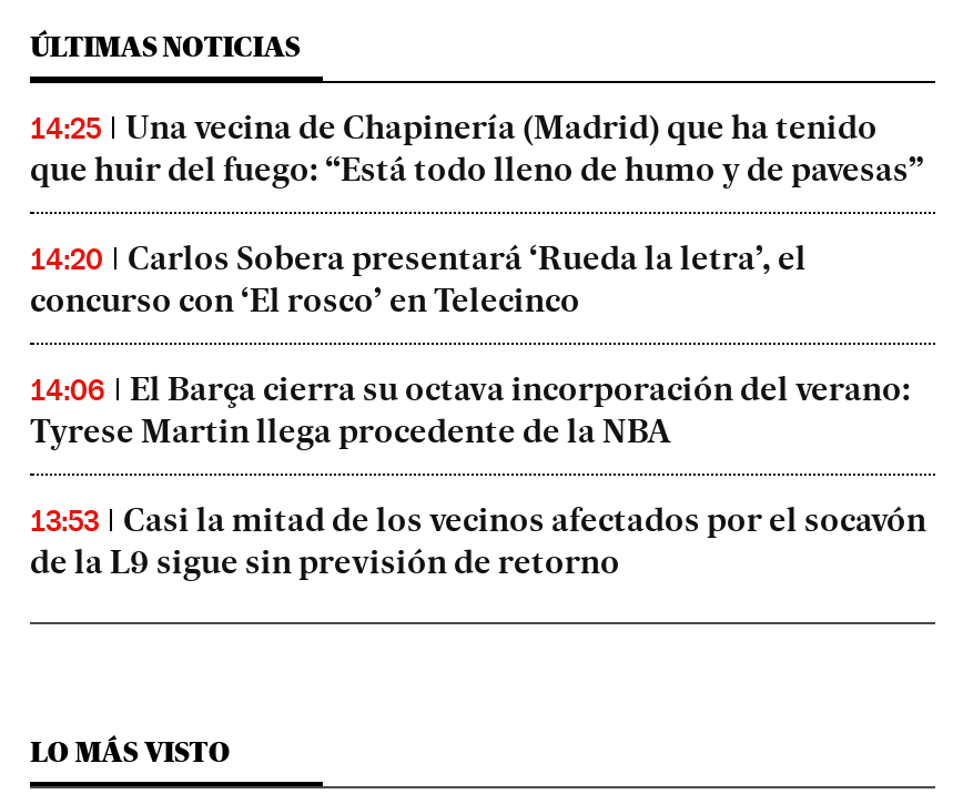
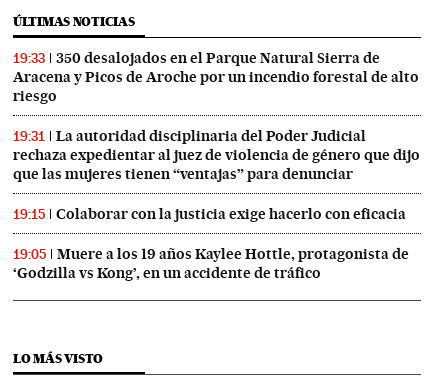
[30,108,924,190] 14:25 | Una vecina de Chapinería (Madrid) que ha tenido | que huir del fuego: “Está todo lleno de humo y de pavesas” -> [13,49,419,105] 19:33 | 350 desalojados en el Parque Natural Sierra de | Aracena y Picos de Aroche por un incendio forestal de alto | riesgo
[30,238,807,320] 14:20 | Carlos Sobera presentará ‘Rueda la letra’, el | concurso con ‘El rosco’ en Telecinco -> [13,127,420,183] 19:31 | La autoridad disciplinaria del Poder Judicial | rechaza expedientar al juez de violencia de género que dijo | que las mujeres tienen “ventajas” para denunciar
[30,369,911,451] 14:06 | El Barça cierra su octava incorporación del verano: | Tyrese Martin llega procedente de la NBA -> [13,205,406,223] 19:15 | Colaborar con la justicia exige hacerlo con eficacia
[30,500,926,582] 13:53 | Casi la mitad de los vecinos afectados por el socavón | de la L9 sigue sin previsión de retorno -> [13,245,409,282] 19:05 | Muere a los 19 años Kaylee Hottle, protagonista de | ‘Godzilla vs Kong’, en un accidente de tráfico

